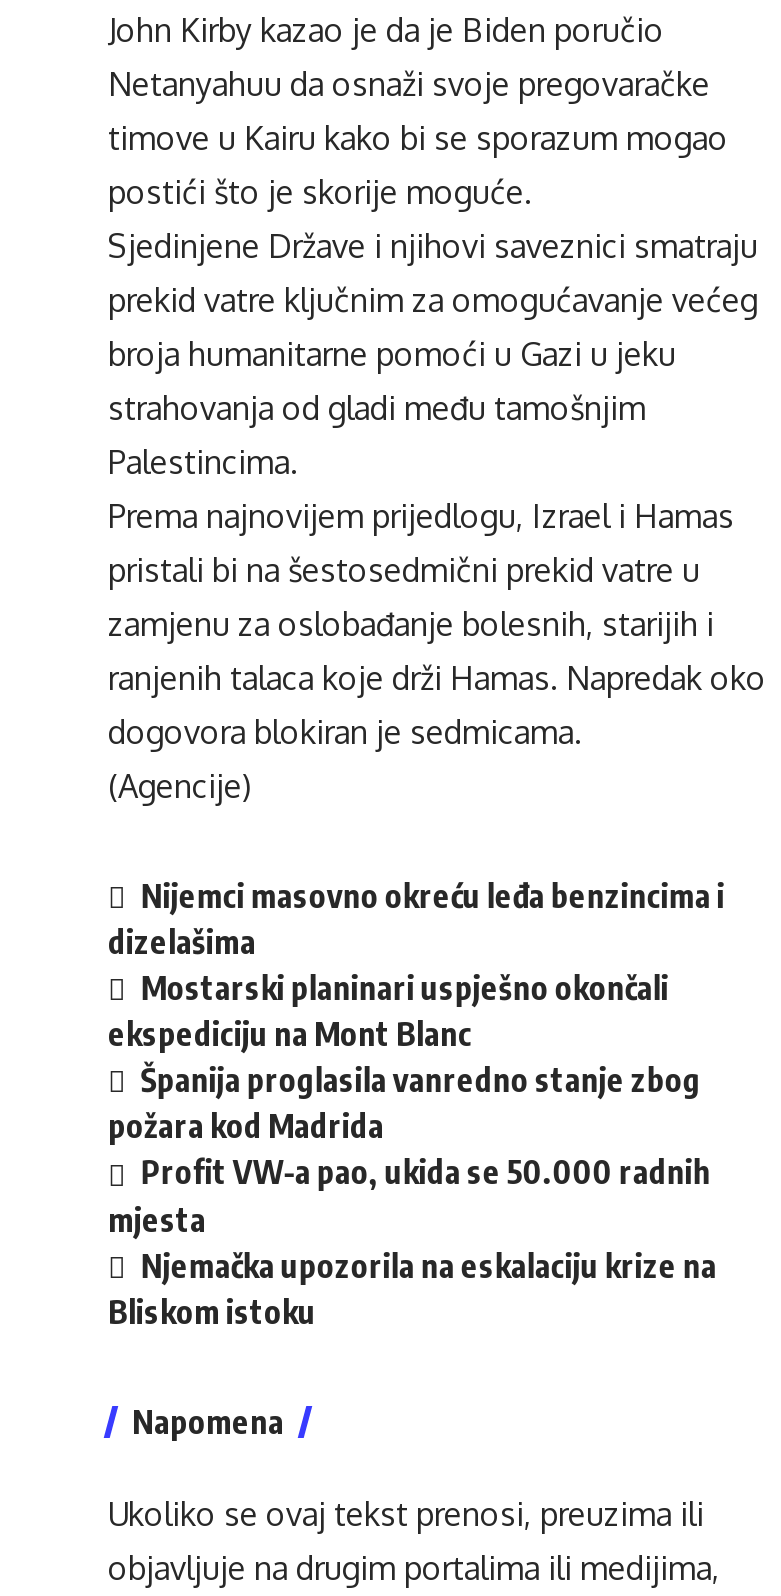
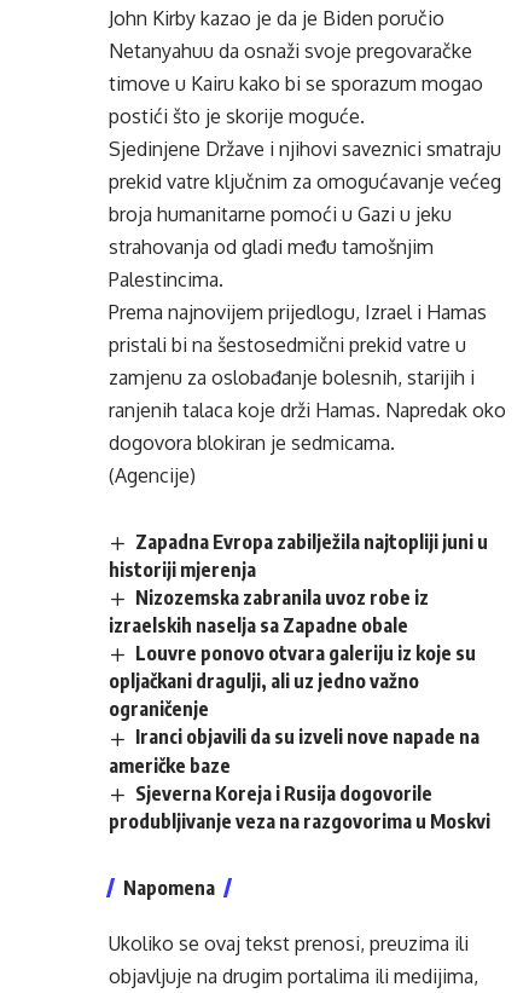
[108,876,725,1331] Nijemci masovno okreću leđa benzincima i | dizelašima | Mostarski planinari uspješno okončali | ekspediciju na Mont Blanc | Španija proglasila vanredno stanje zbog | požara kod Madrida | Profit VW-a pao, ukida se 50.000 radnih | mjesta | Njemačka upozorila na eskalaciju krize na | Bliskom istoku -> [109,530,490,833] Zapadna Evropa zabilježila najtopliji juni u | historiji mjerenja | Nizozemska zabranila uvoz robe iz | izraelskih naselja sa Zapadne obale | Louvre ponovo otvara galeriju iz koje su | opljačkani dragulji, ali uz jedno važno | ograničenje | Iranci objavili da su izveli nove napade na | američke baze | Sjeverna Koreja i Rusija dogovorile | produbljivanje veza na razgovorima u Moskvi

